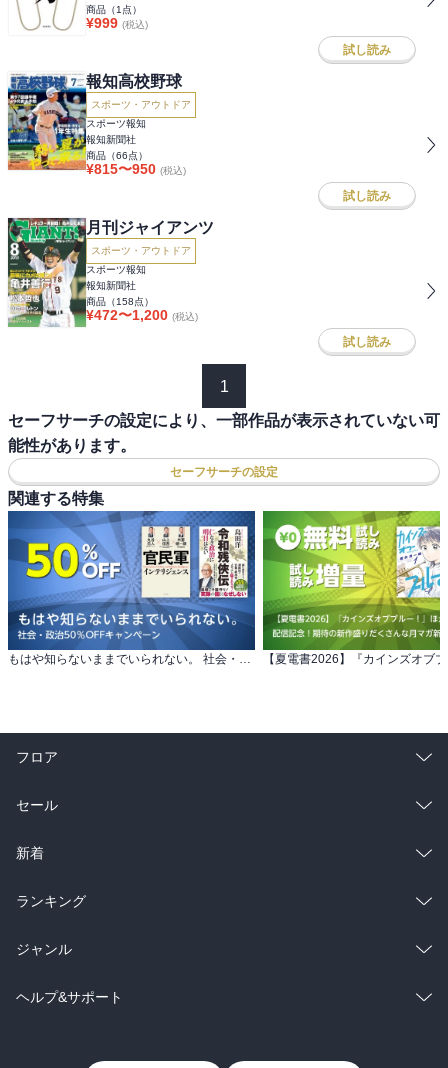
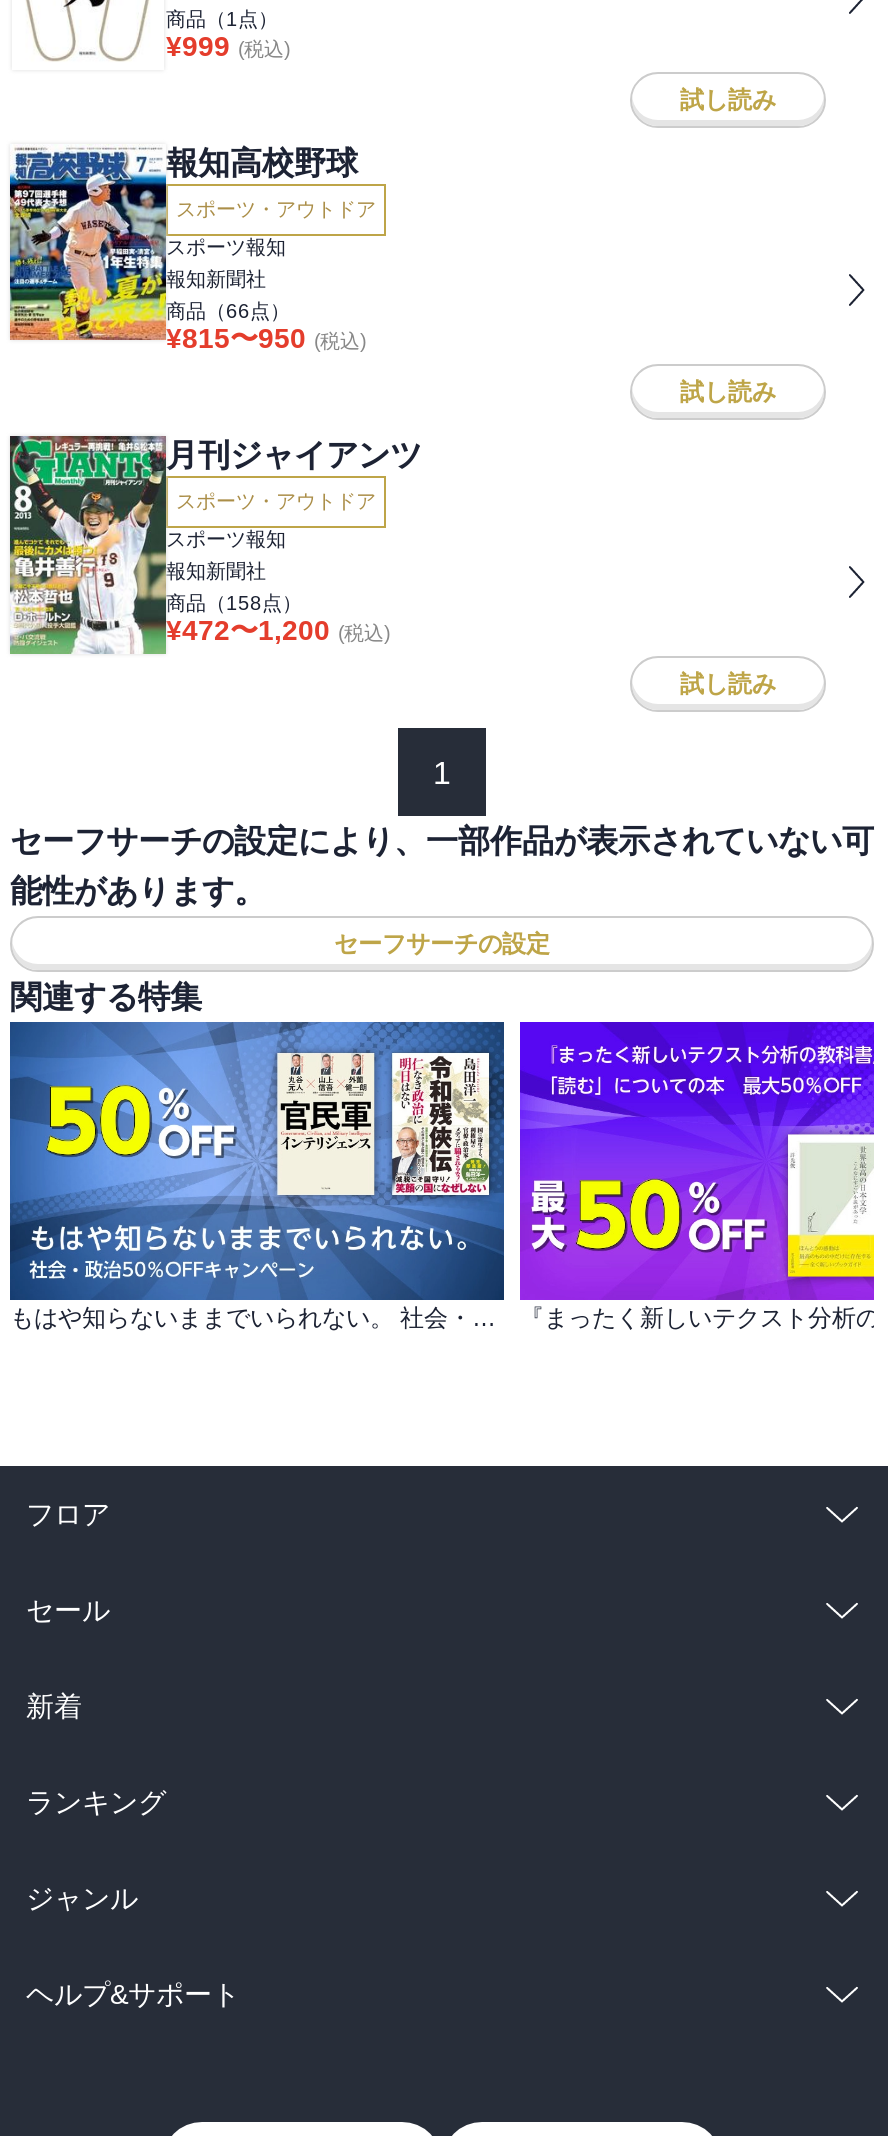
[262,510,441,665] [image] -> [518,1020,876,1330] [image]

